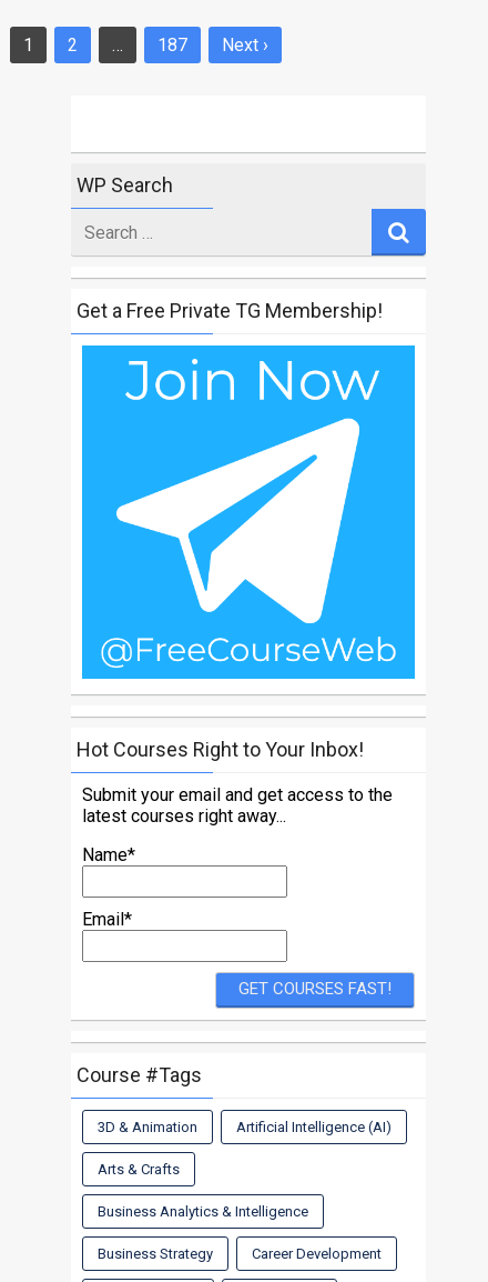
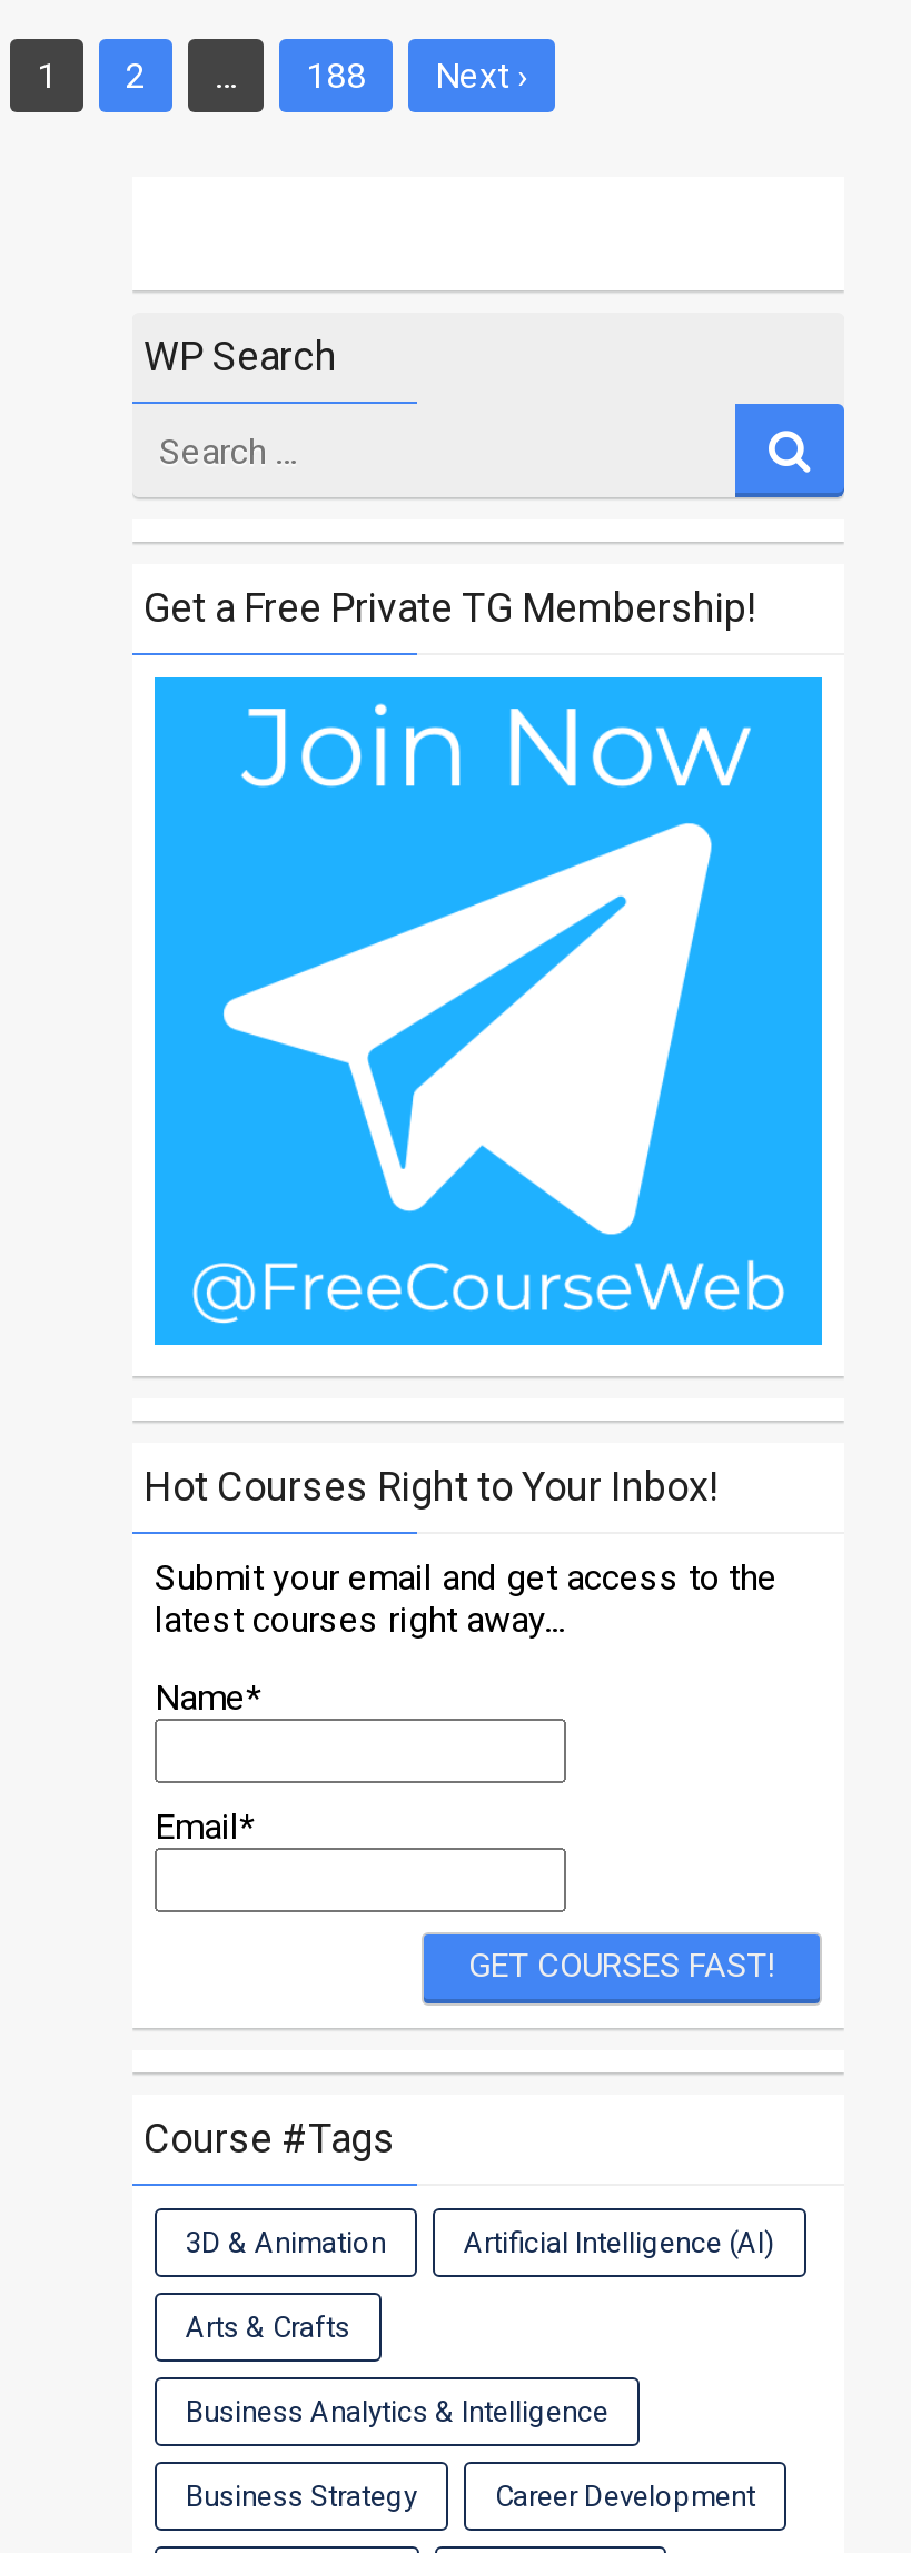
[157,34,187,56] 187 -> [306,55,366,97] 188

